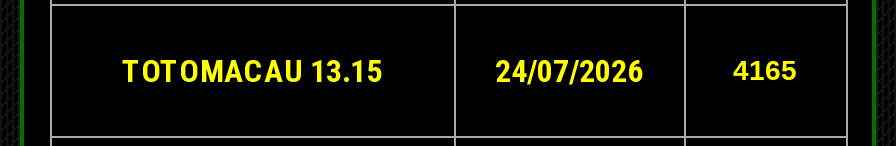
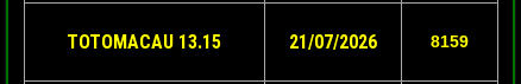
[495,52,797,90] 24/07/2026 | 4165 -> [288,31,468,53] 21/07/2026 | 8159

